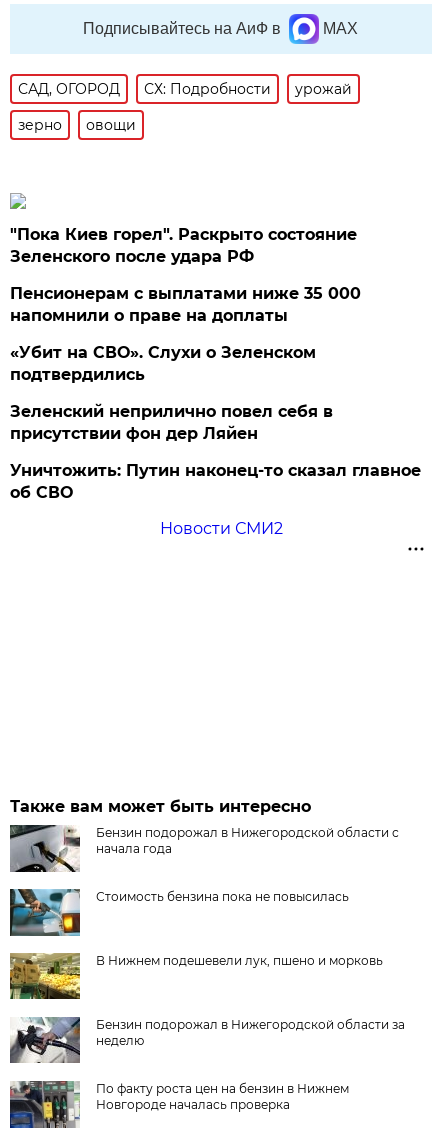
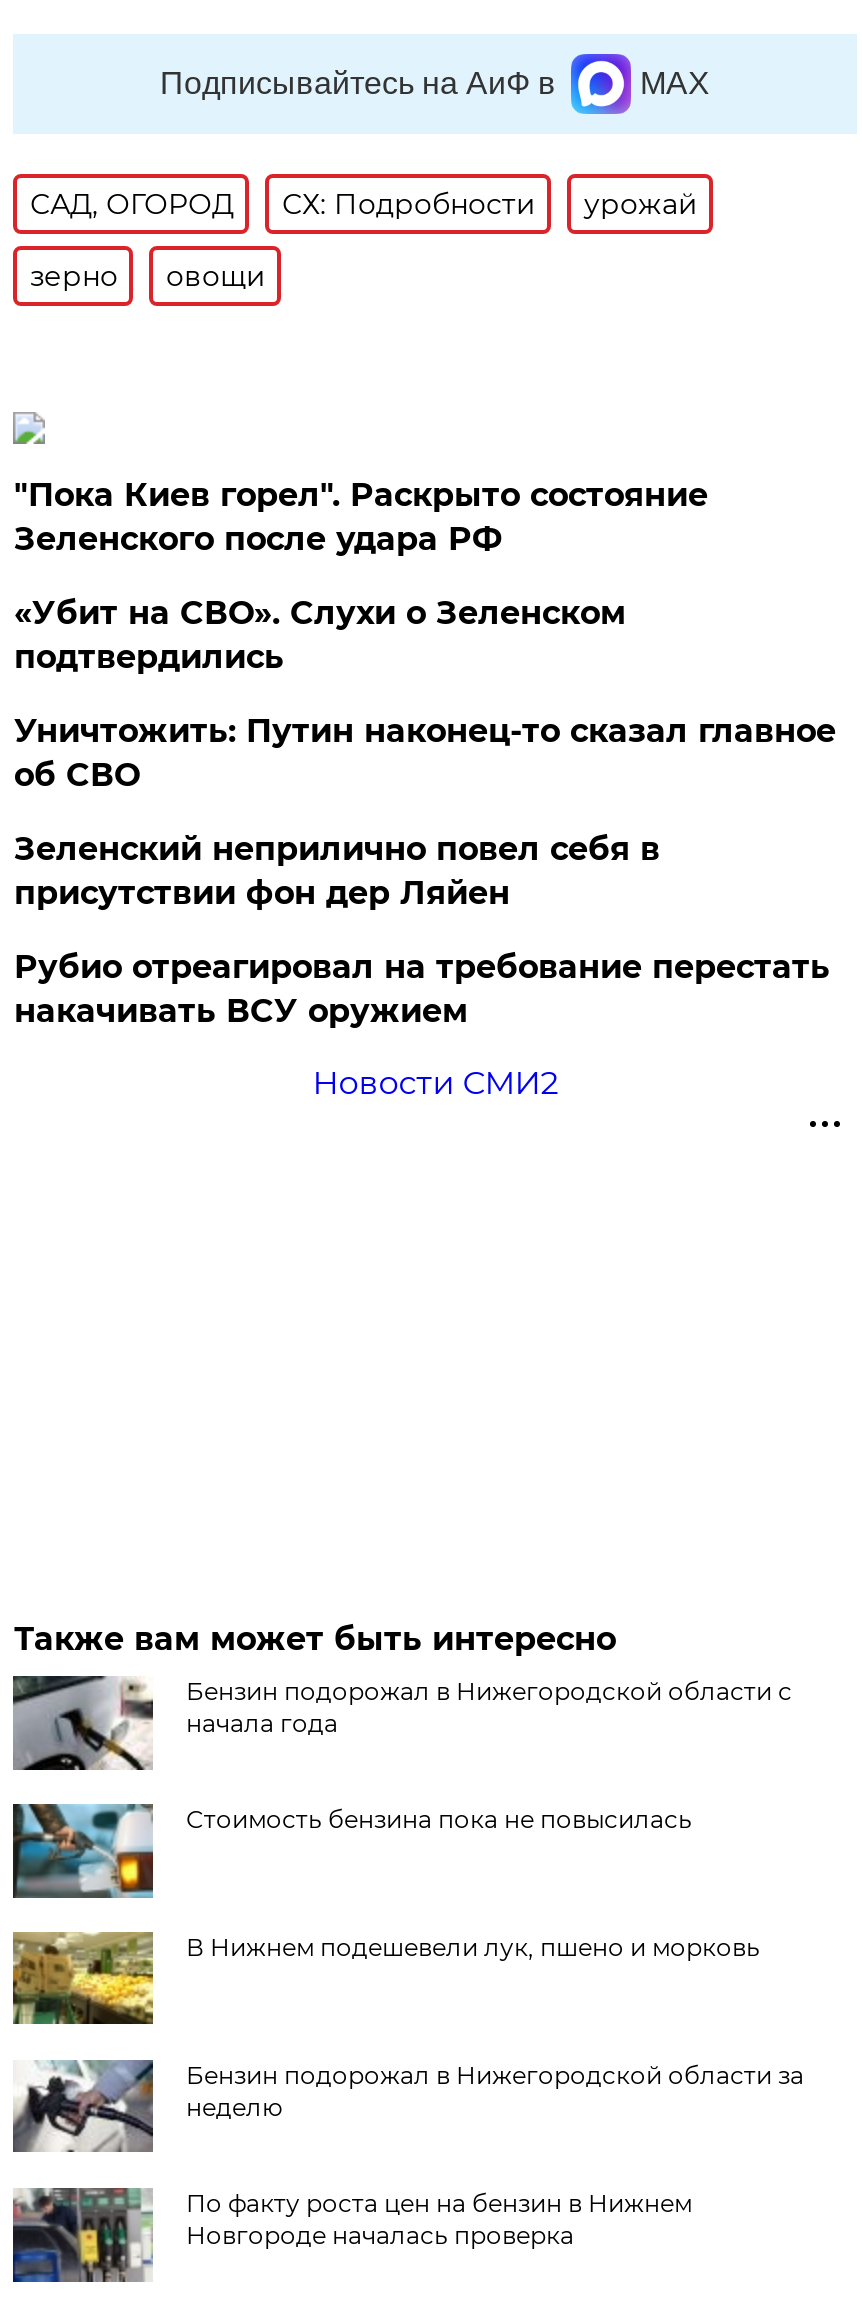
[10,284,361,325] Пенсионерам с выплатами ниже 35 000 | напомнили о праве на доплаты -> none
moved [10,343,316,384] -> [14,594,626,676]: «Убит на СВО». Слухи о Зеленском | подтвердились
none -> [14,948,830,1030] Рубио отреагировал на требование перестать | накачивать ВСУ оружием
moved [10,461,421,502] -> [14,712,836,794]: Уничтожить: Путин наконец-то сказал главное | об СВО

